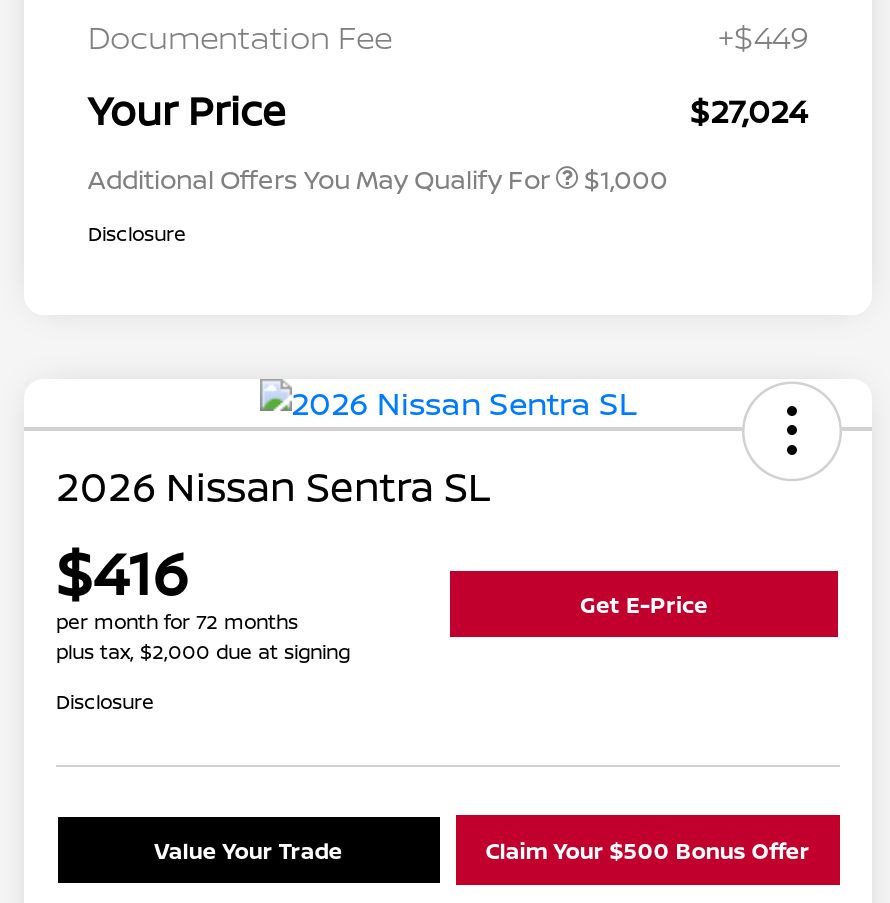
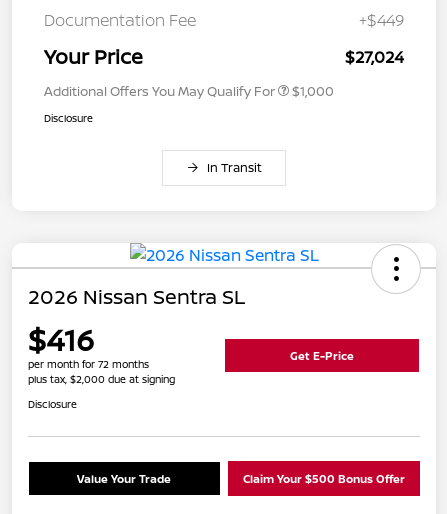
none -> [206,159,261,176] In Transit

